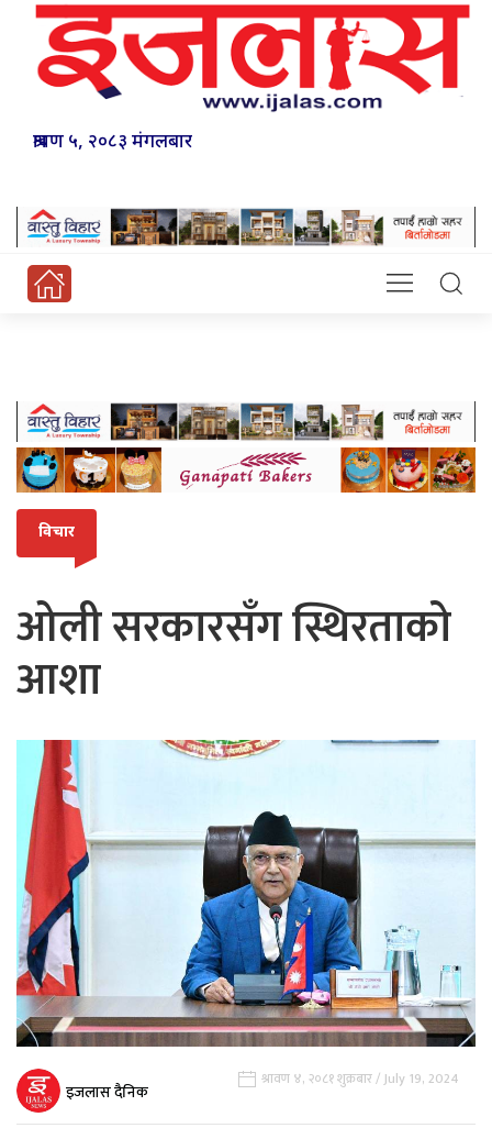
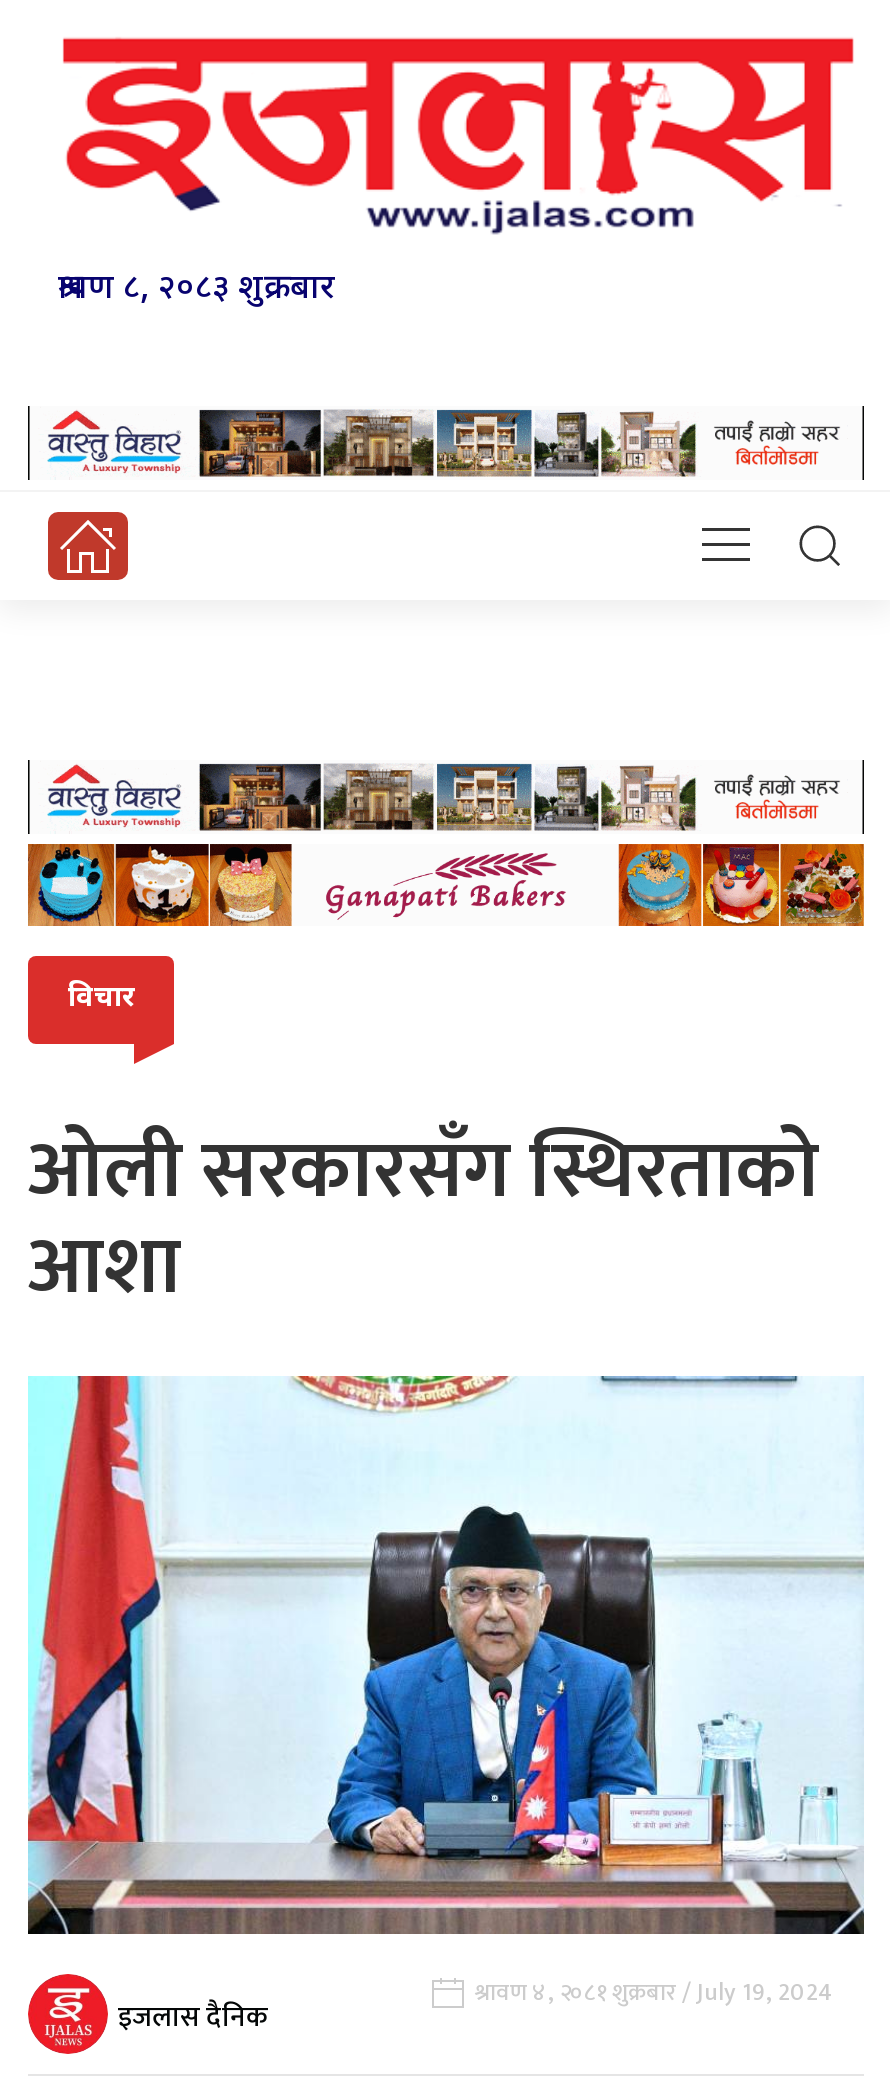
[33,131,192,155] श्रावण ५, २०८३ मंगलबार -> [58,268,334,312] श्रावण ८, २०८३ शुक्रबार

